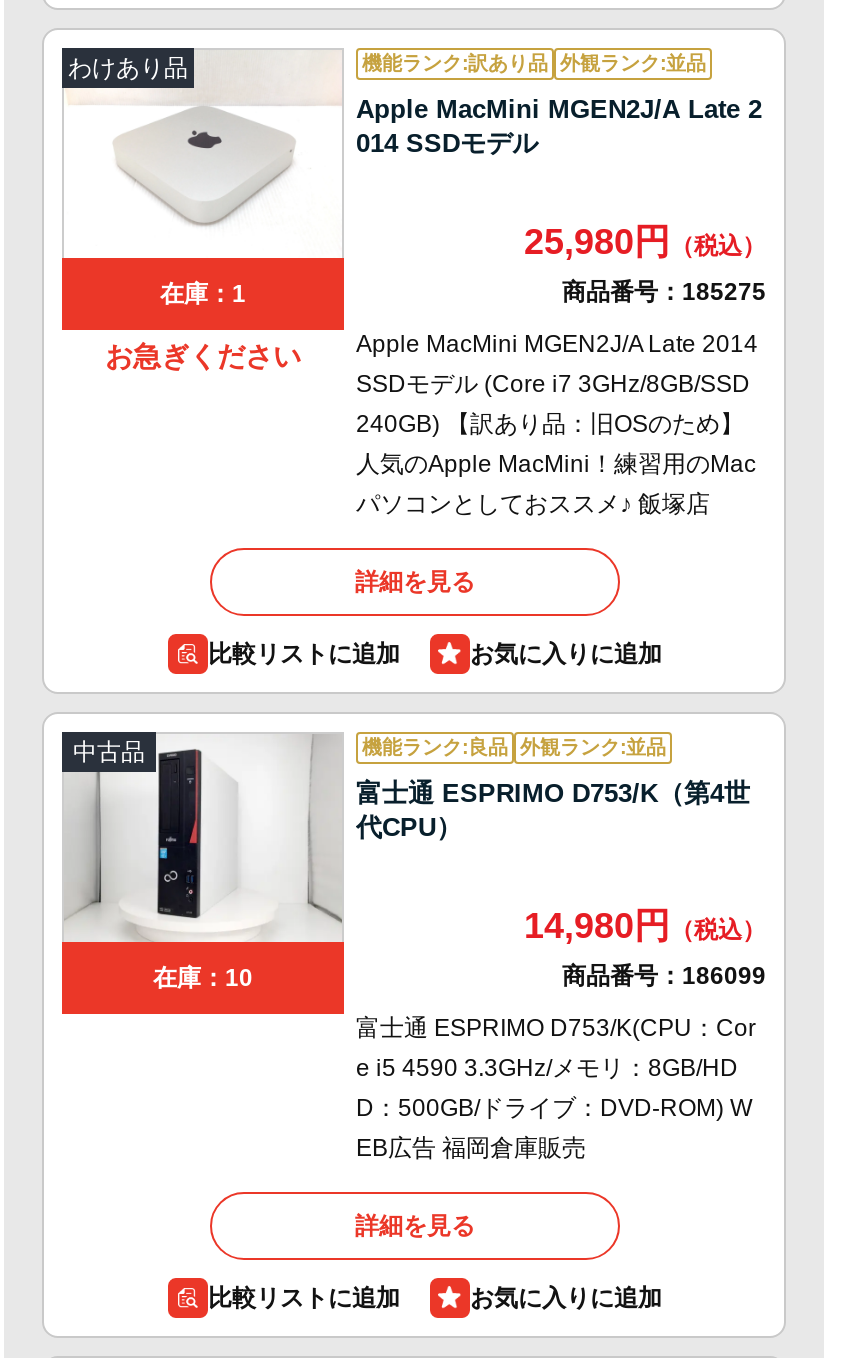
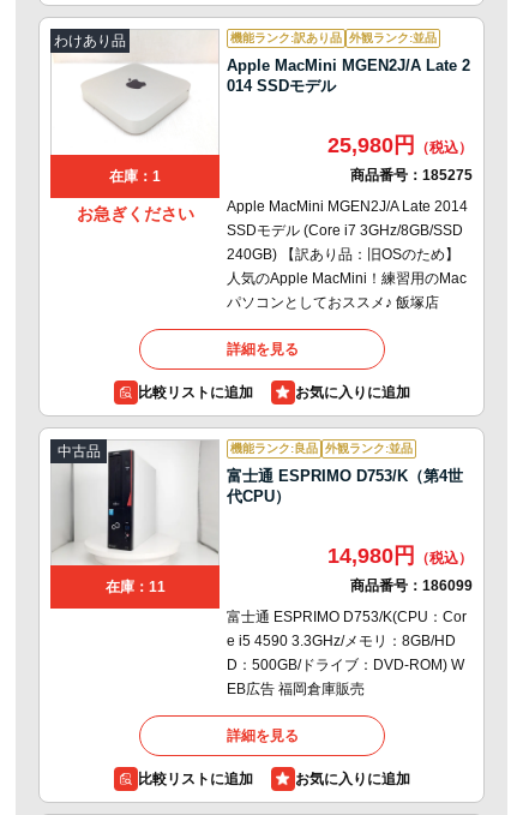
[153,964,253,992] 在庫：10 -> [105,579,165,596] 在庫：11

